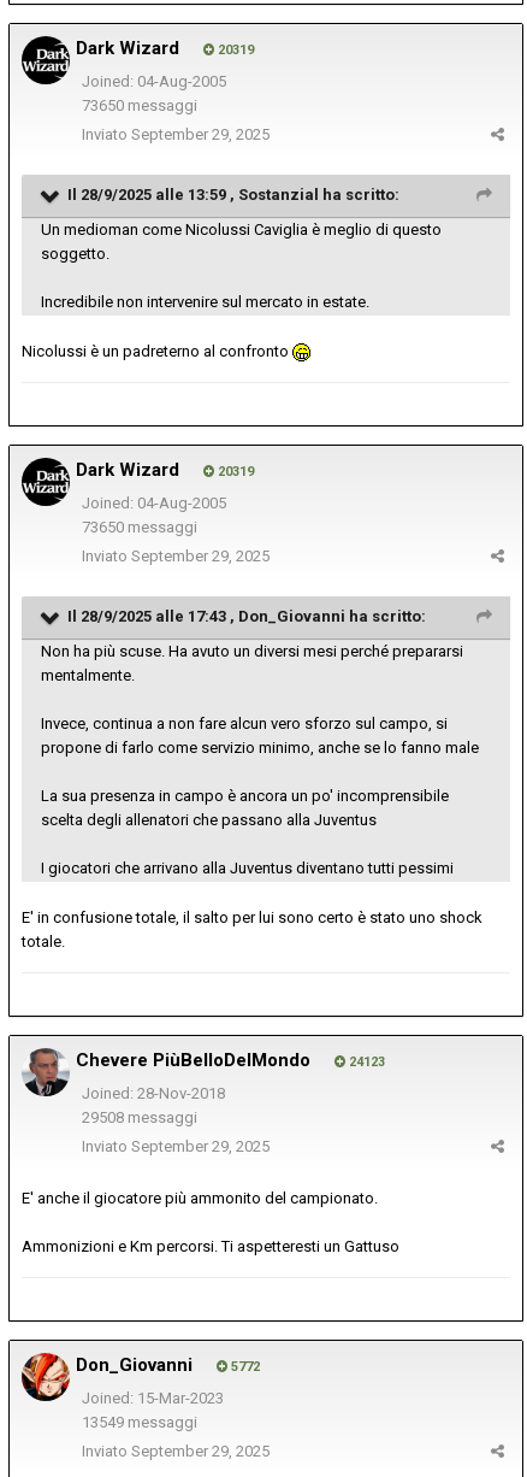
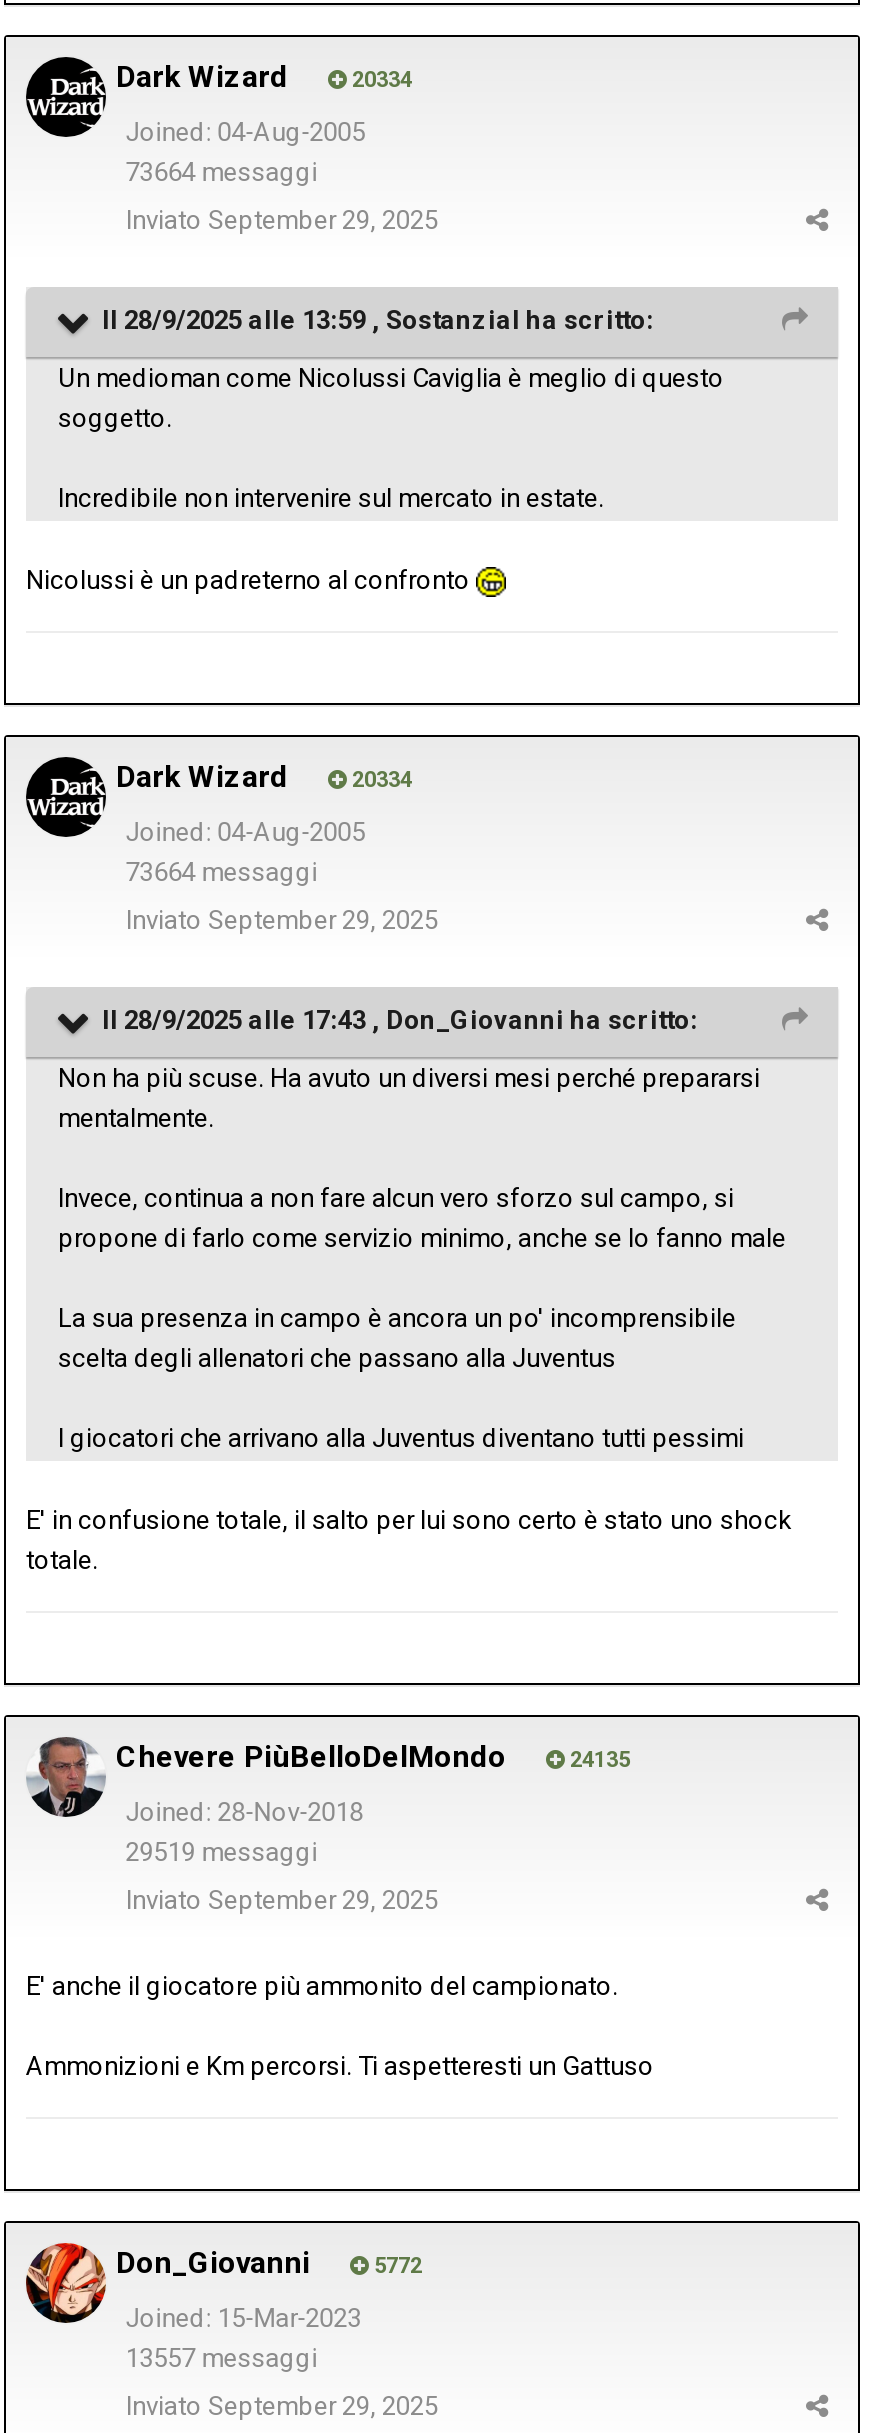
[214,42,254,58] 20319 -> [346,67,412,93] 20334
[82,96,197,114] 73650 messaggi -> [126,157,318,187] 73664 messaggi
[214,464,254,479] 20319 -> [346,767,412,793] 20334
[82,518,197,536] 73650 messaggi -> [126,857,318,887] 73664 messaggi
[345,1054,385,1070] 24123 -> [564,1747,630,1773] 24135
[82,1108,197,1126] 29508 messaggi -> [126,1837,318,1867] 29519 messaggi
[82,1413,197,1431] 13549 messaggi -> [126,2343,318,2373] 13557 messaggi

